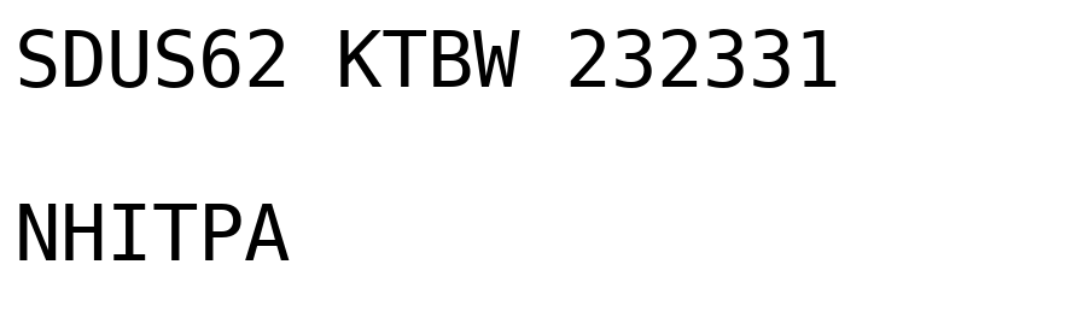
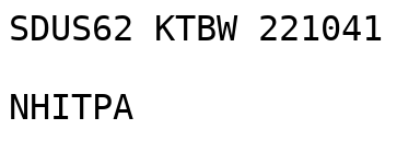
[14,17,840,104] SDUS62 KTBW 232331 -> [9,9,383,48] SDUS62 KTBW 221041

